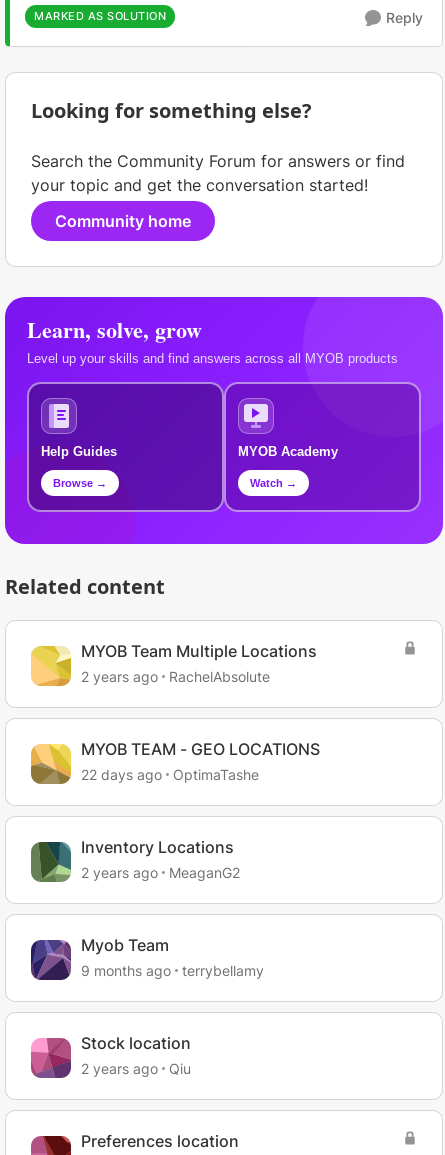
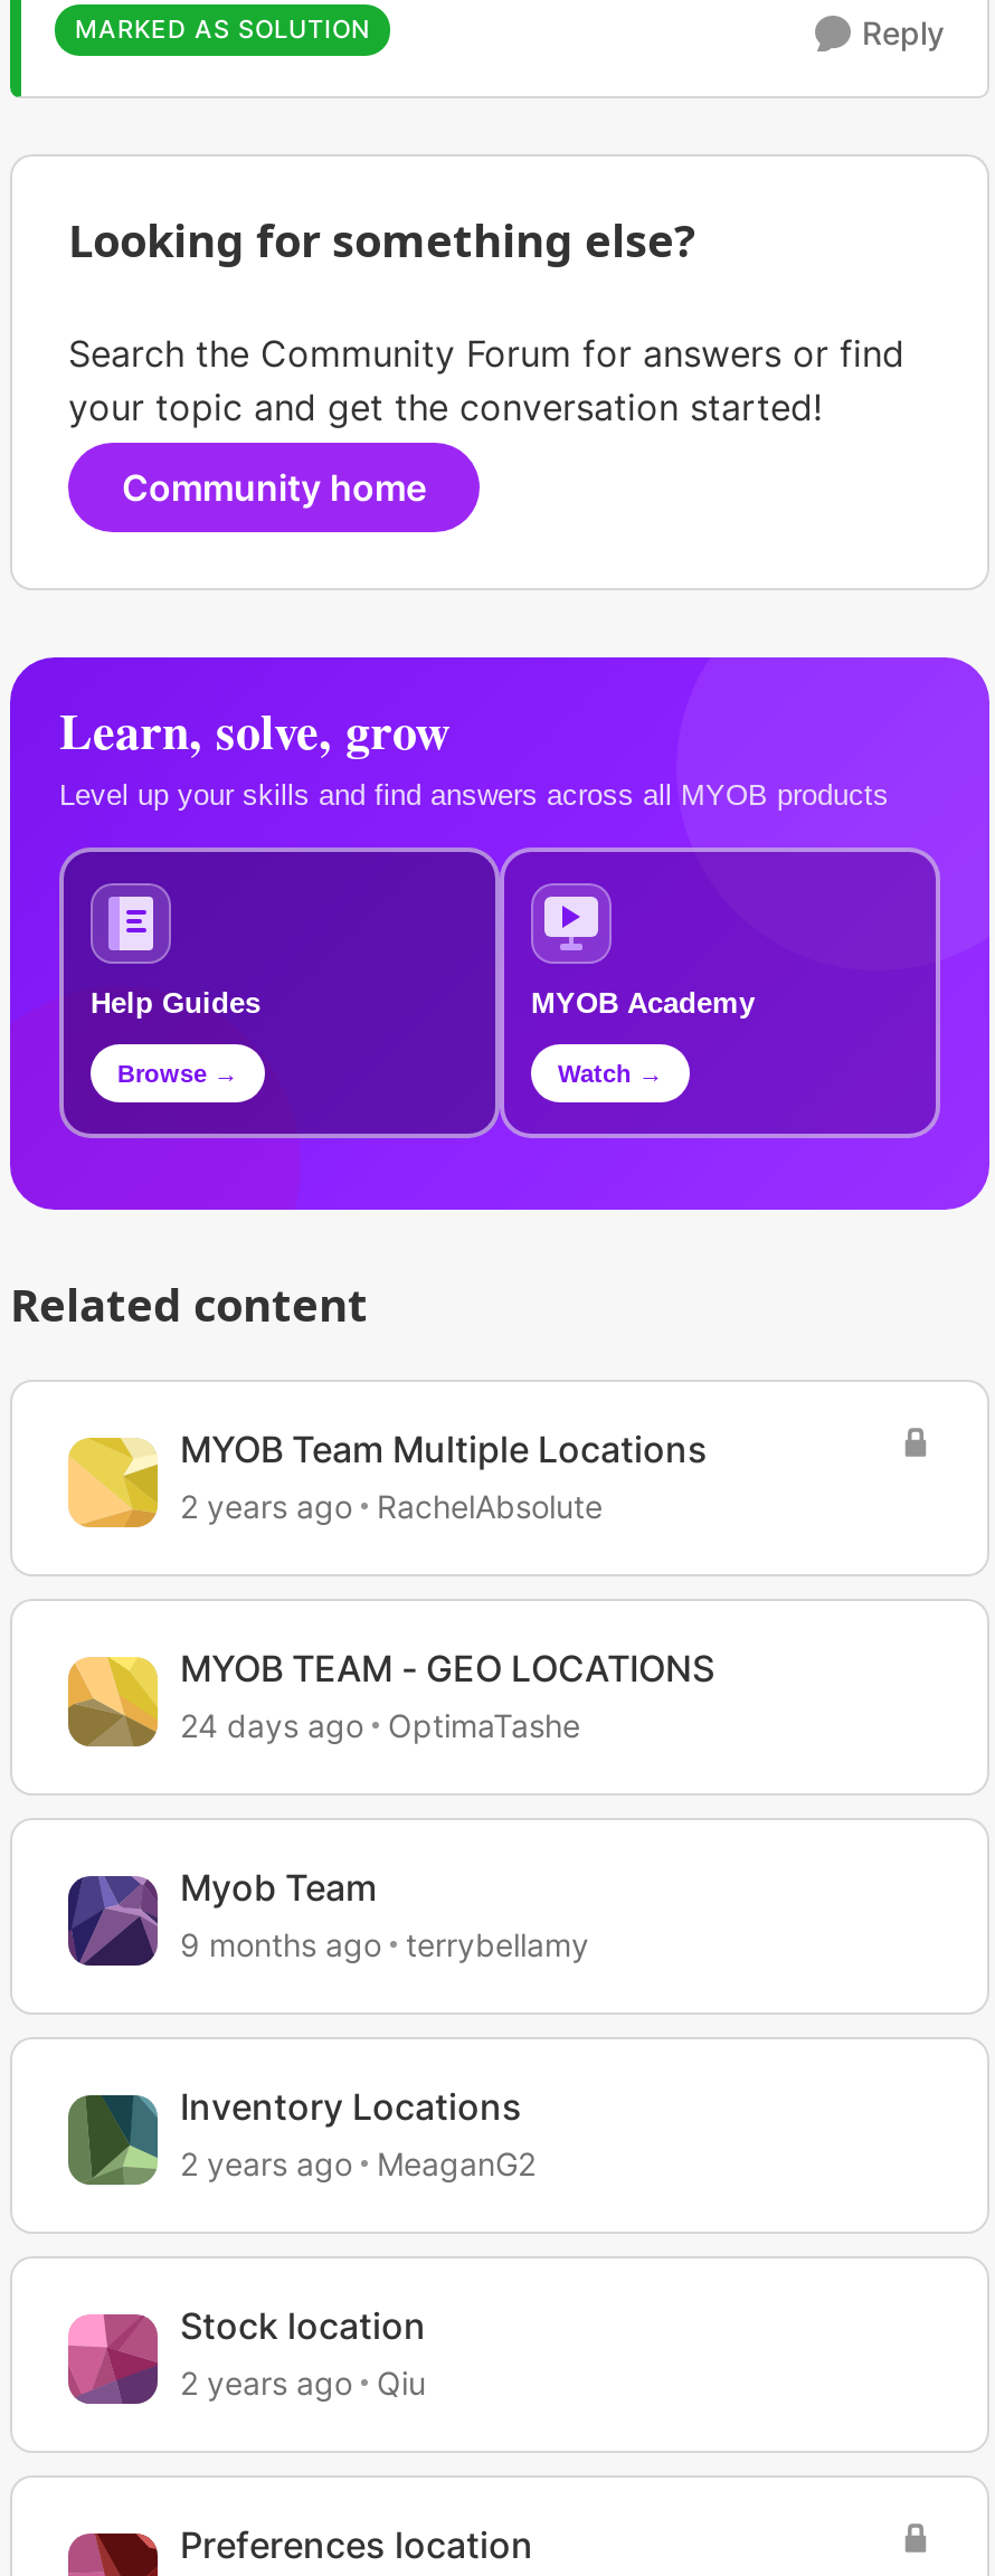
[81,766,259,783] 22 days ago OptimaTashe -> [180,1706,580,1744] 24 days ago OptimaTashe
moved [81,837,240,881] -> [180,2084,536,2183]: Inventory Locations | 2 years ago | MeaganG2
moved [30,935,264,980] -> [66,1865,589,1968]: [image] | Myob Team | 9 months ago | terrybellamy

